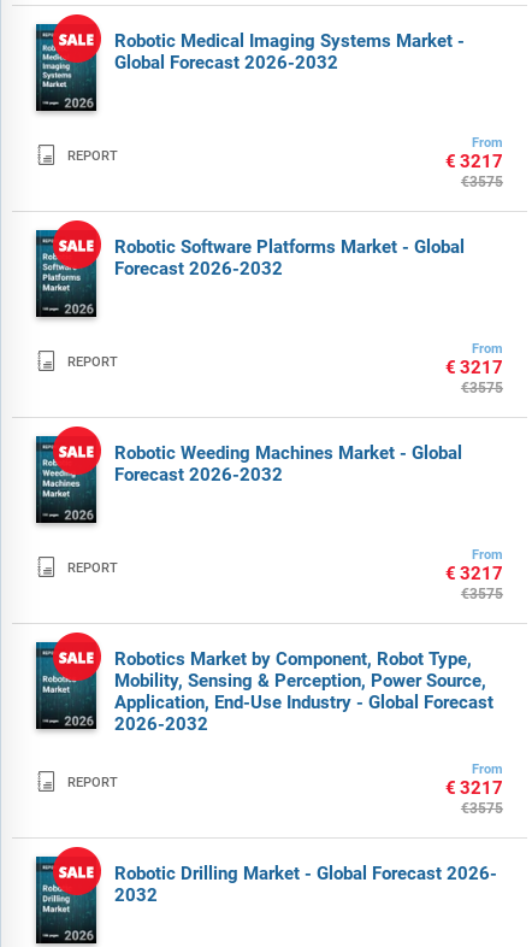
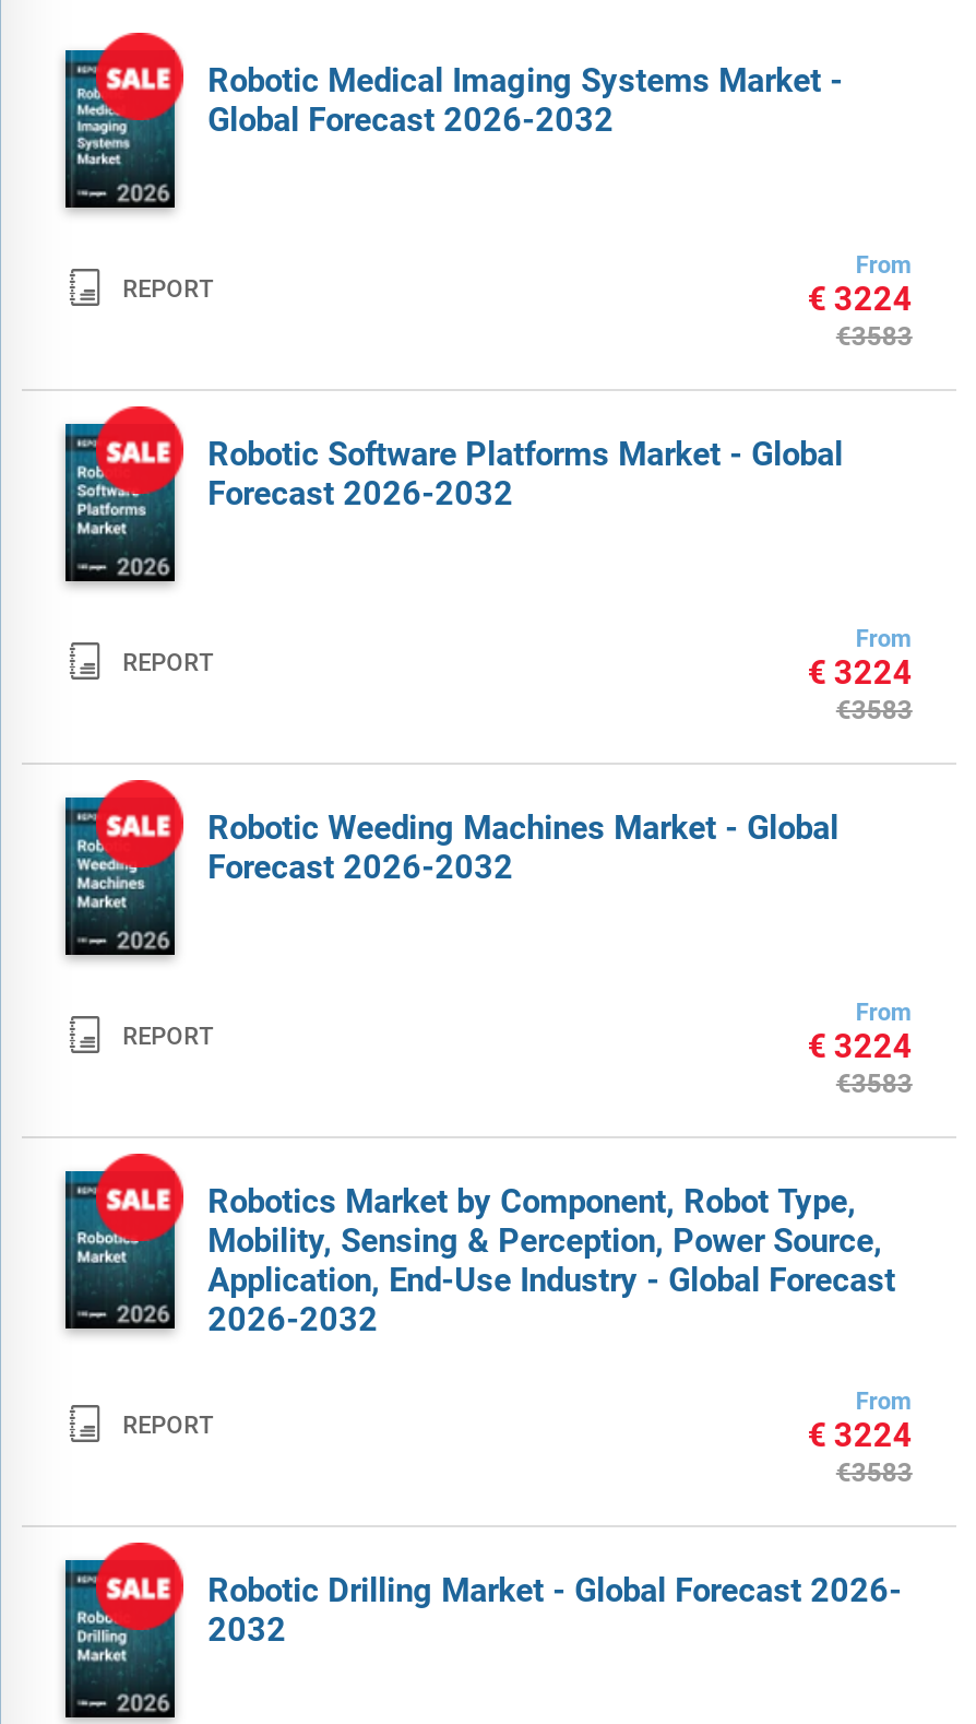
[460,151,503,172] €3217 -> [834,280,912,319] €3224
[461,173,503,190] €3575 -> [836,321,912,352] €3583
[460,357,503,378] €3217 -> [834,653,912,693] €3224
[461,380,503,396] €3575 -> [836,695,912,725] €3583
[460,563,503,584] €3217 -> [834,1027,912,1066] €3224
[461,586,503,602] €3575 -> [836,1068,912,1099] €3583
[460,777,503,799] €3217 -> [834,1416,912,1455] €3224
[461,800,503,817] €3575 -> [836,1457,912,1488] €3583

